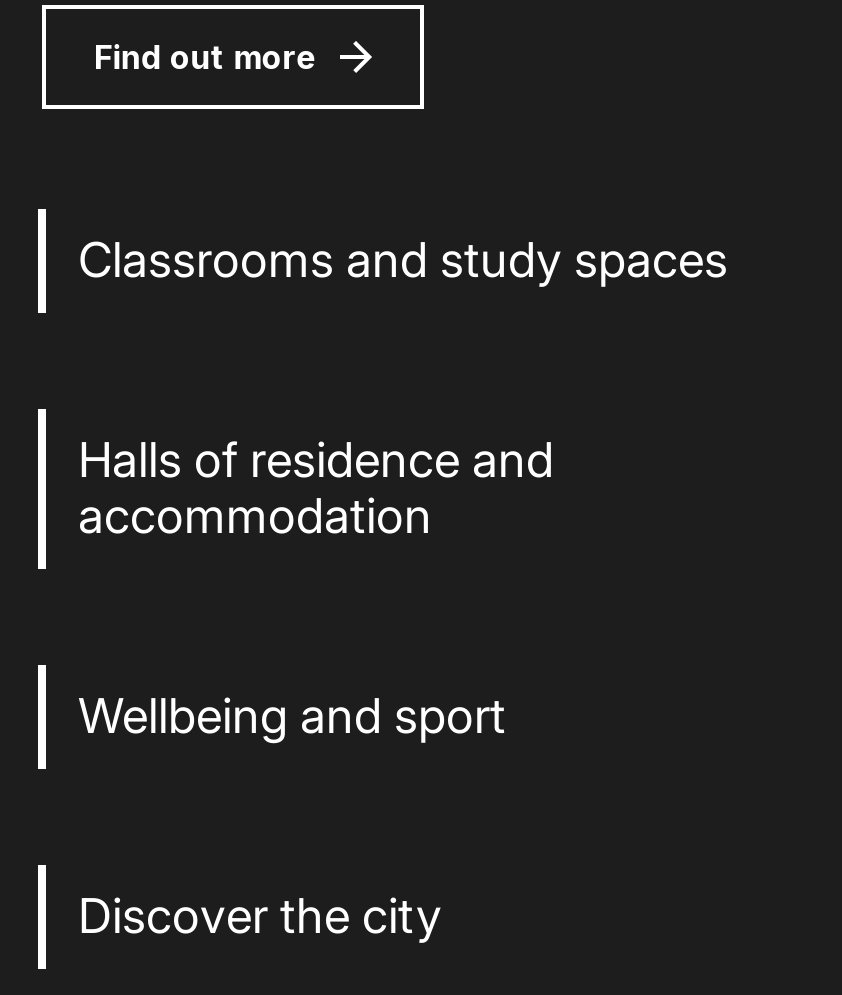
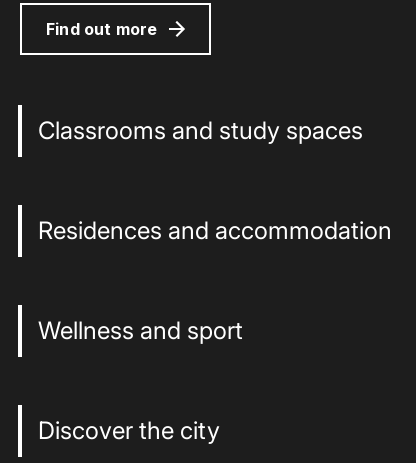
[78,431,554,545] Halls of residence and | accommodation -> [38,216,392,245] Residences and accommodation
[78,687,506,745] Wellbeing and sport -> [38,316,243,345] Wellness and sport

